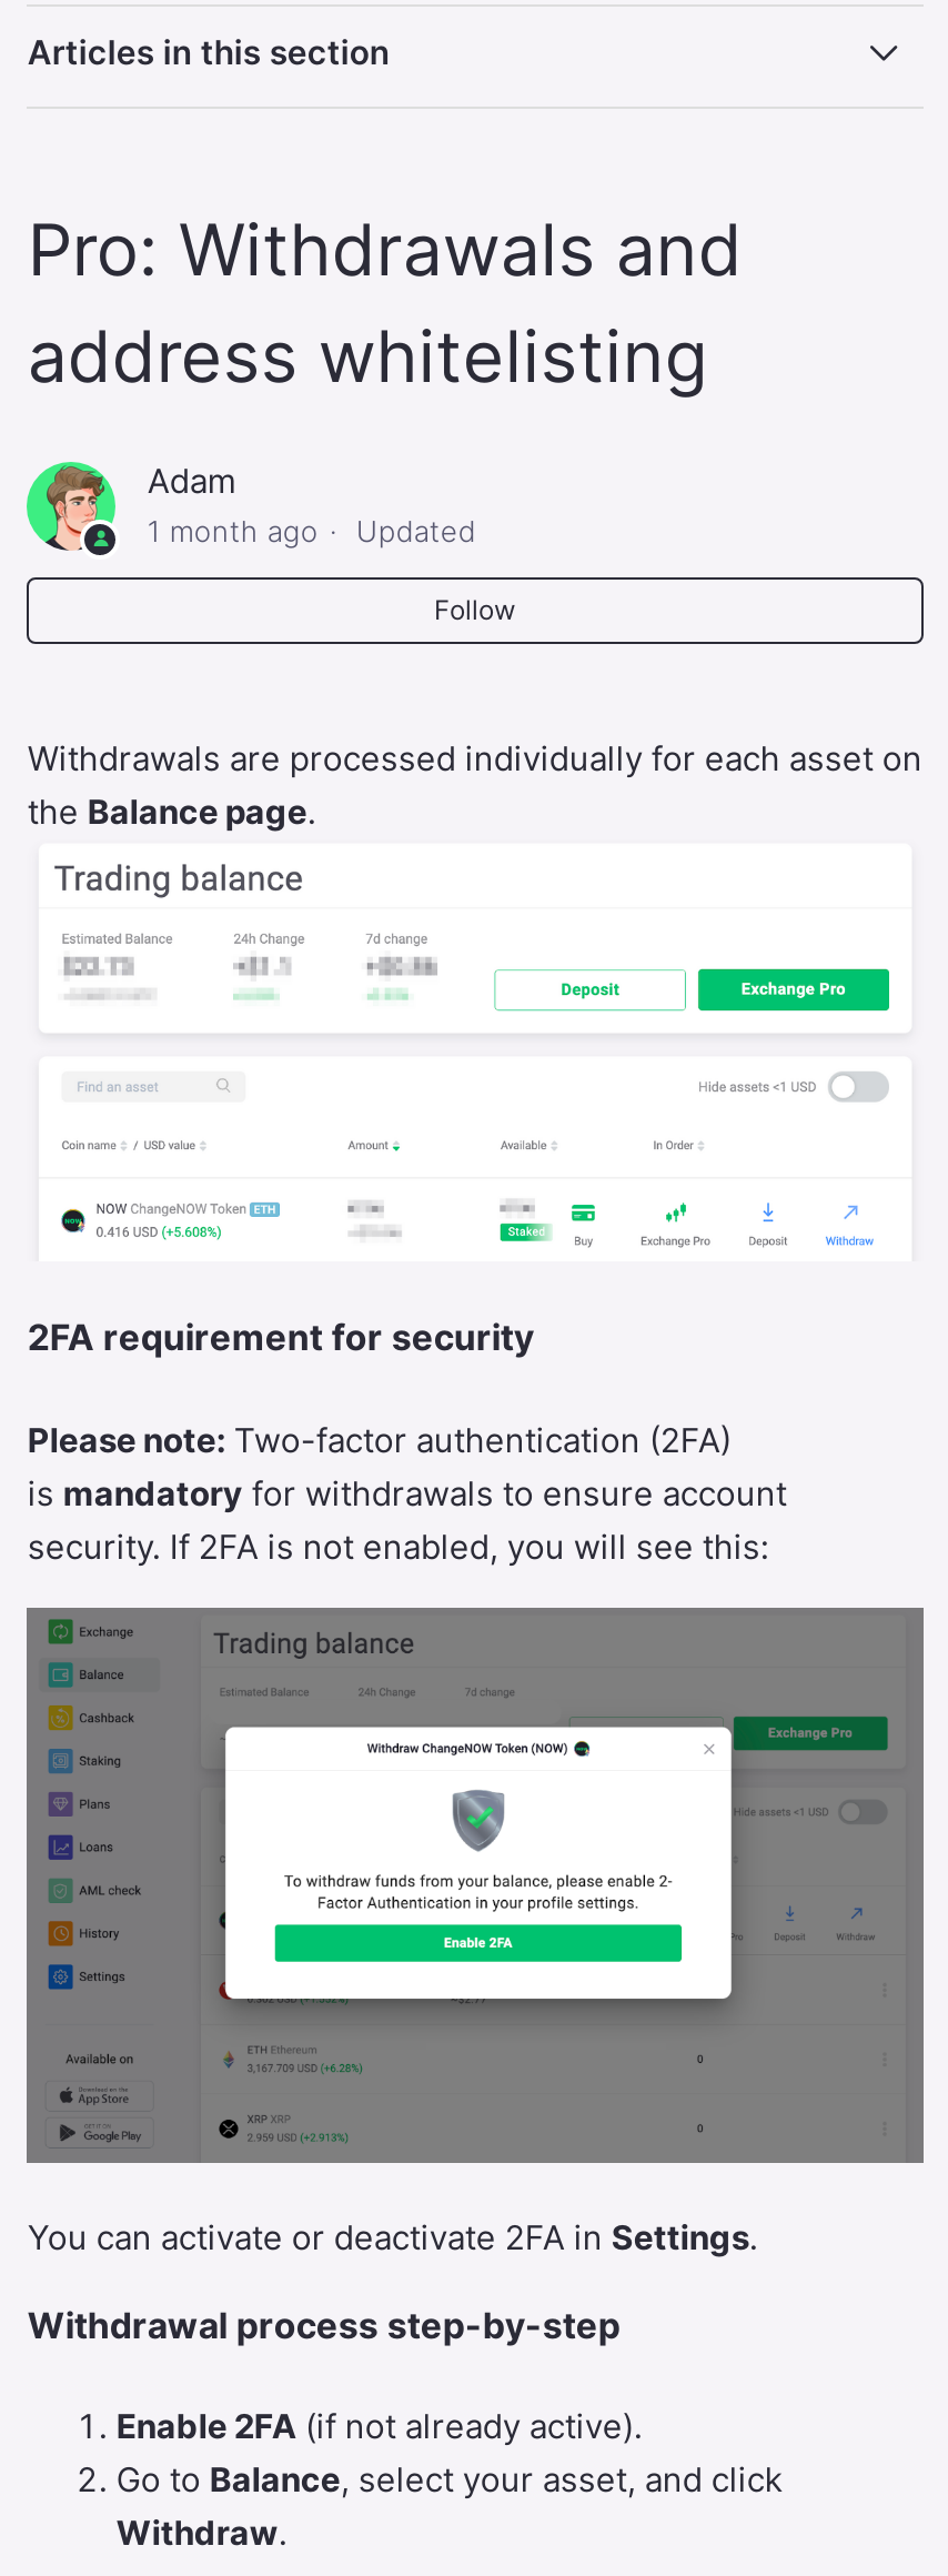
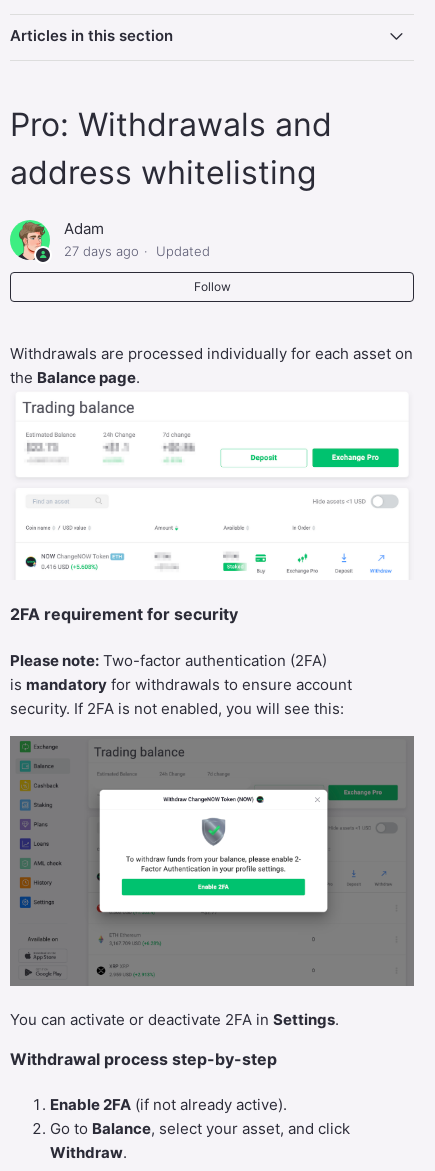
[147,514,476,549] 1 month ago Updated -> [64,243,210,259] 27 days ago Updated

